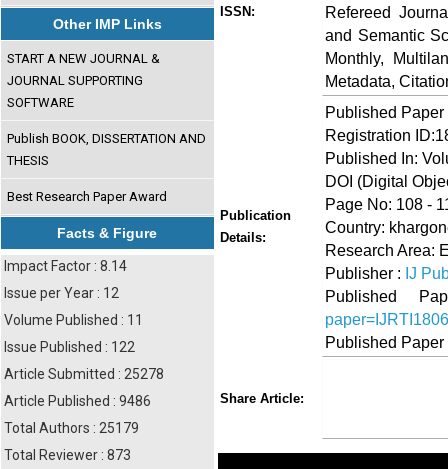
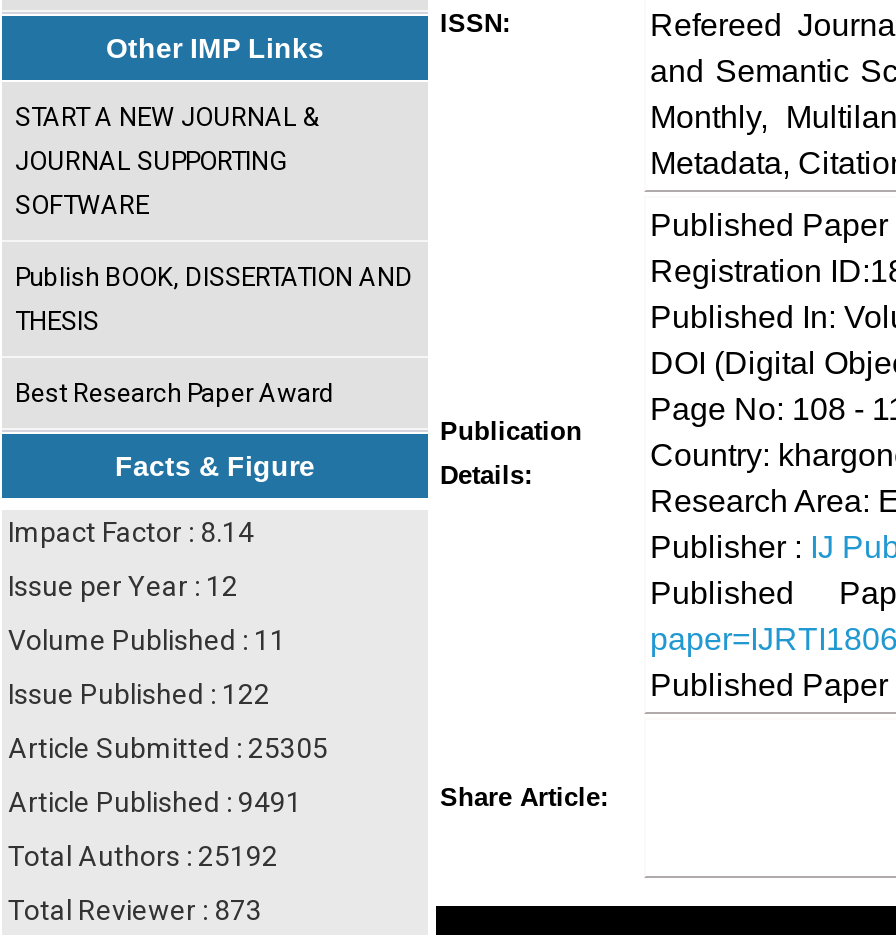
[4,366,164,382] Article Submitted : 25278 -> [8,732,328,764] Article Submitted : 25305
[4,393,151,409] Article Published : 9486 -> [8,786,302,818] Article Published : 9491
[4,420,139,436] Total Authors : 25179 -> [8,840,278,872] Total Authors : 25192

